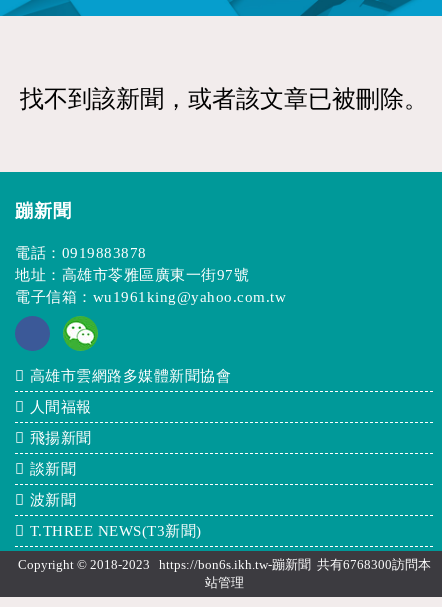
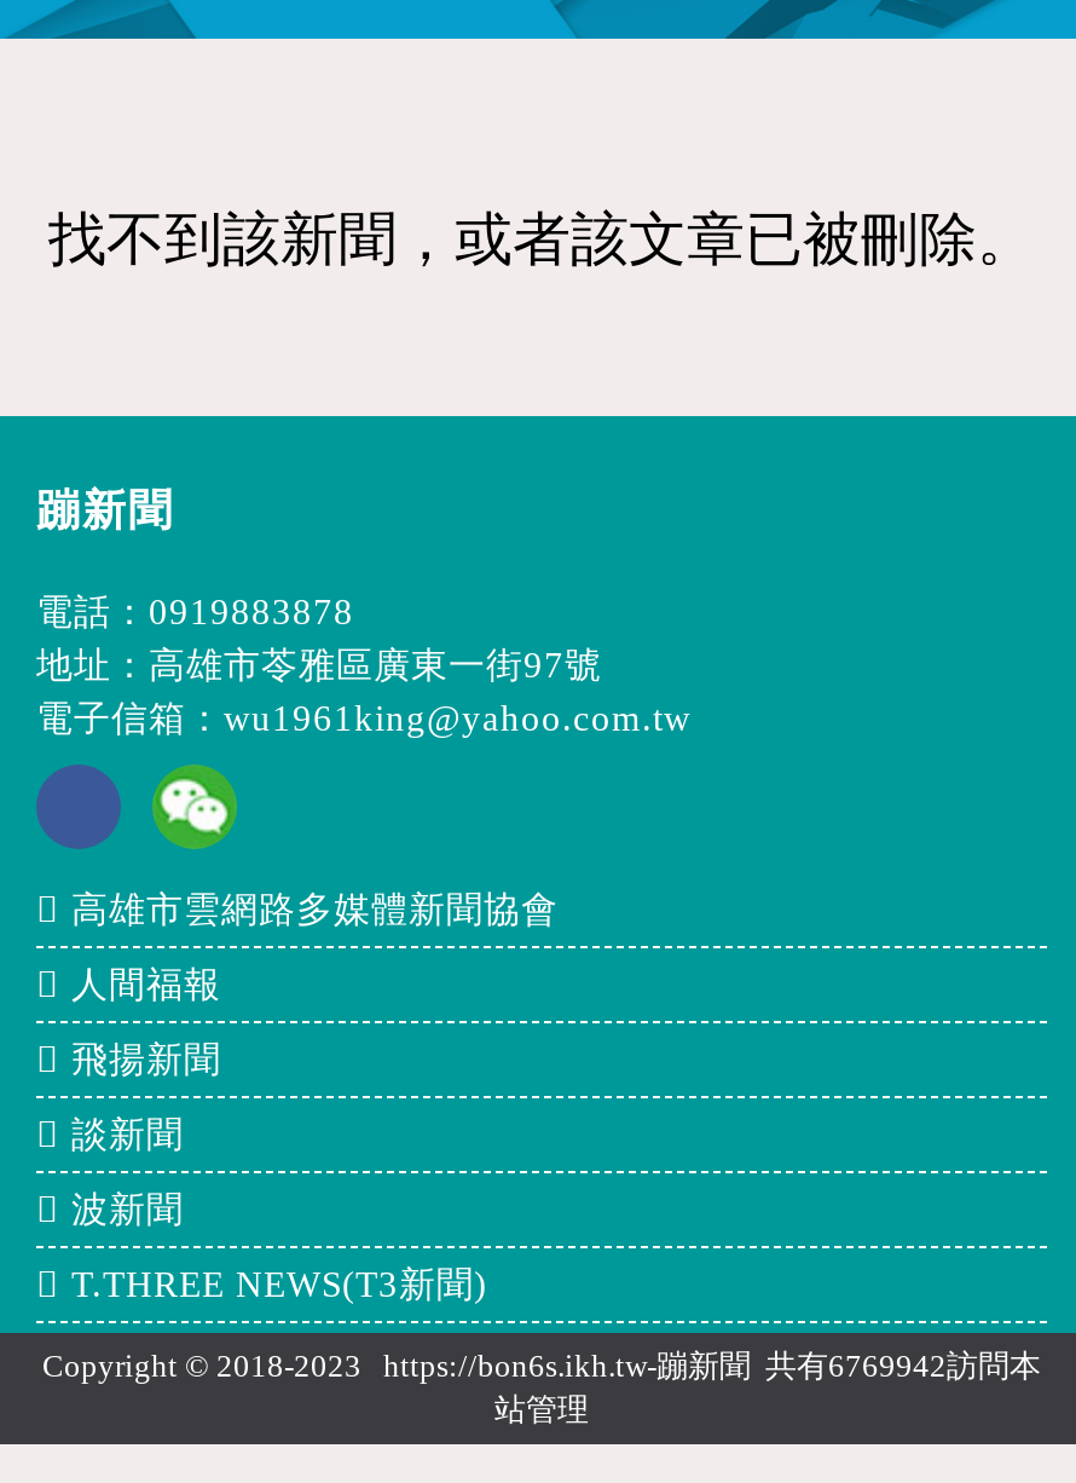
[17,557,430,572] Copyright © 2018-2023 https://bon6s.ikh.tw-蹦新聞 共有6768300訪問本 -> [42,1348,1041,1385] Copyright © 2018-2023 https://bon6s.ikh.tw-蹦新聞 共有6769942訪問本

